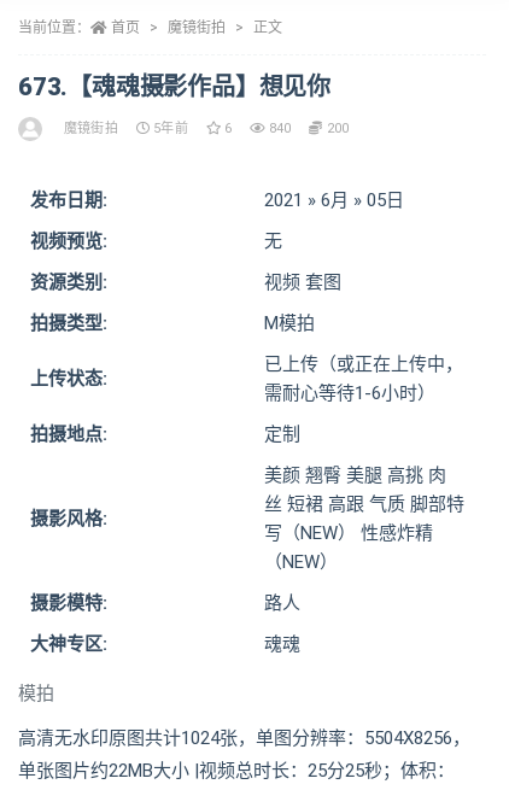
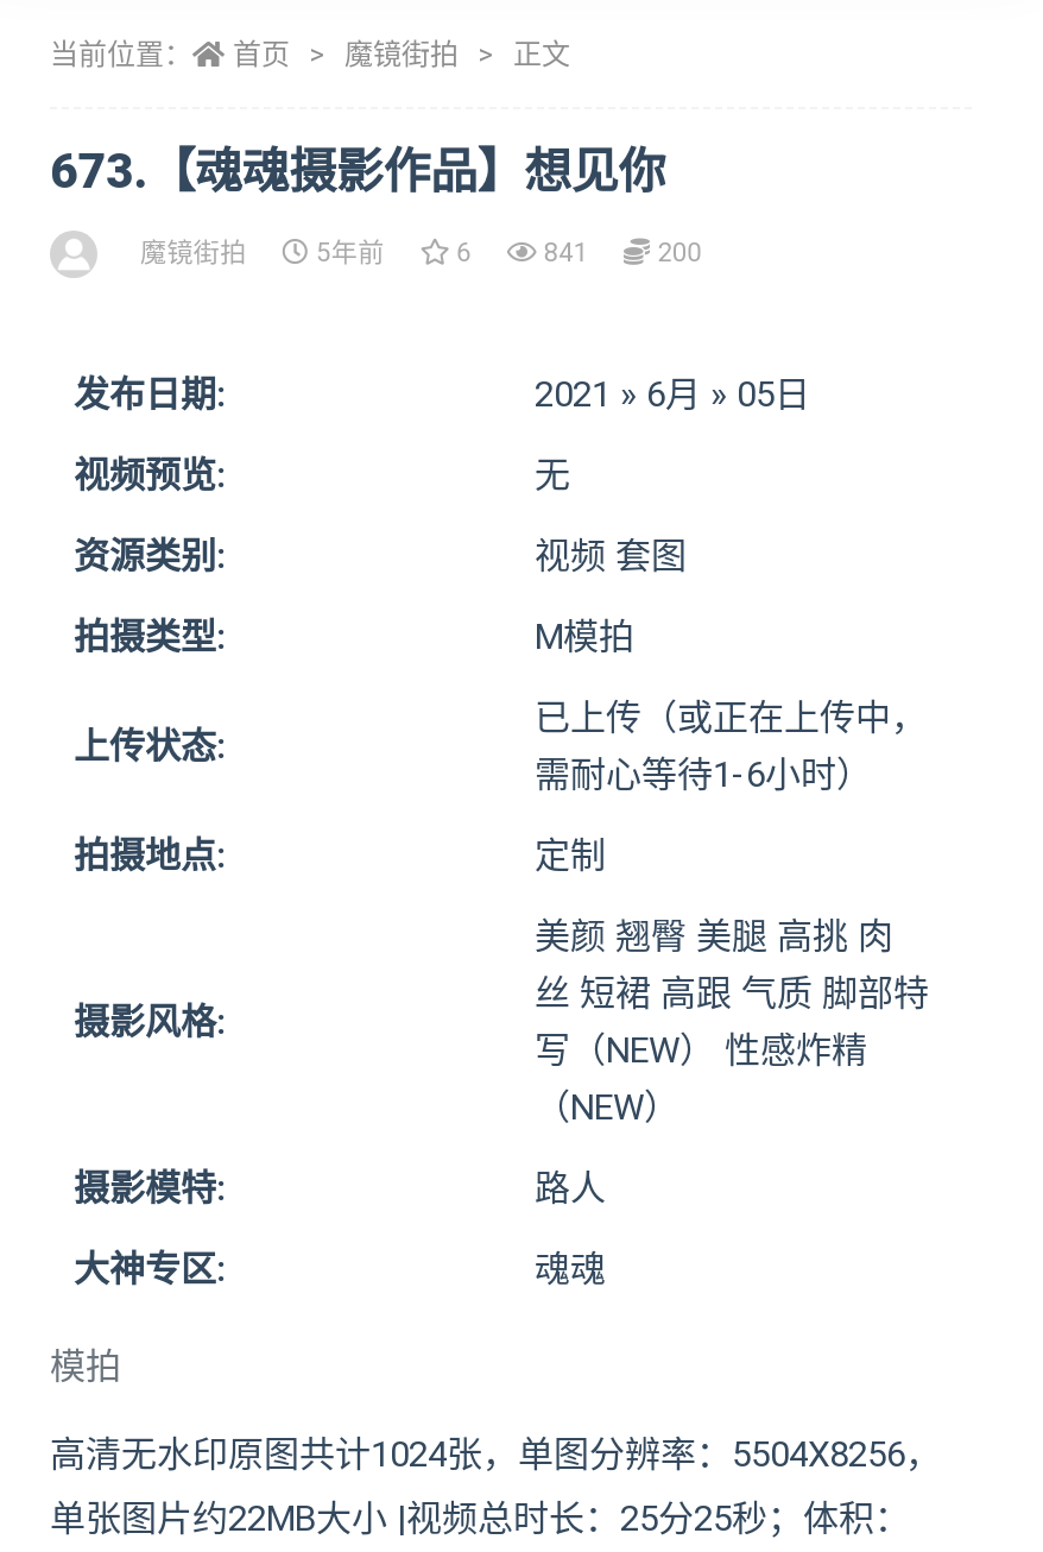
[265,121,291,136] 840 -> [536,238,588,269] 841

